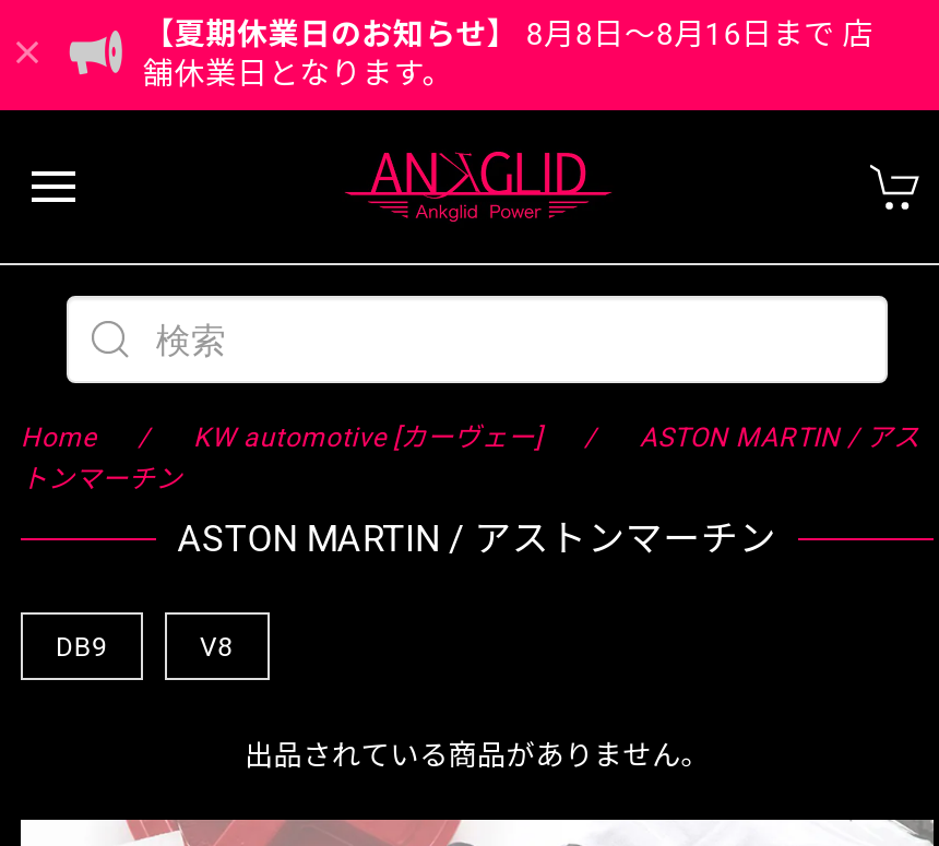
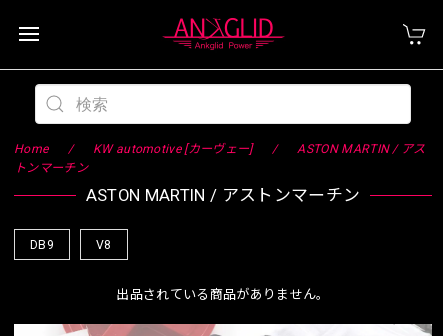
[143,16,874,91] 【夏期休業日のお知らせ】8月8日～8月16日まで 店 | 舗休業日となります。 -> none

